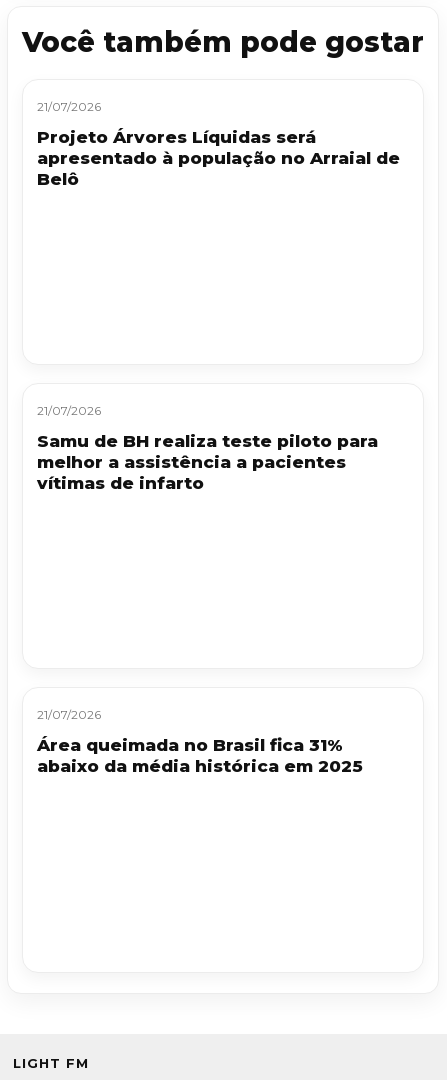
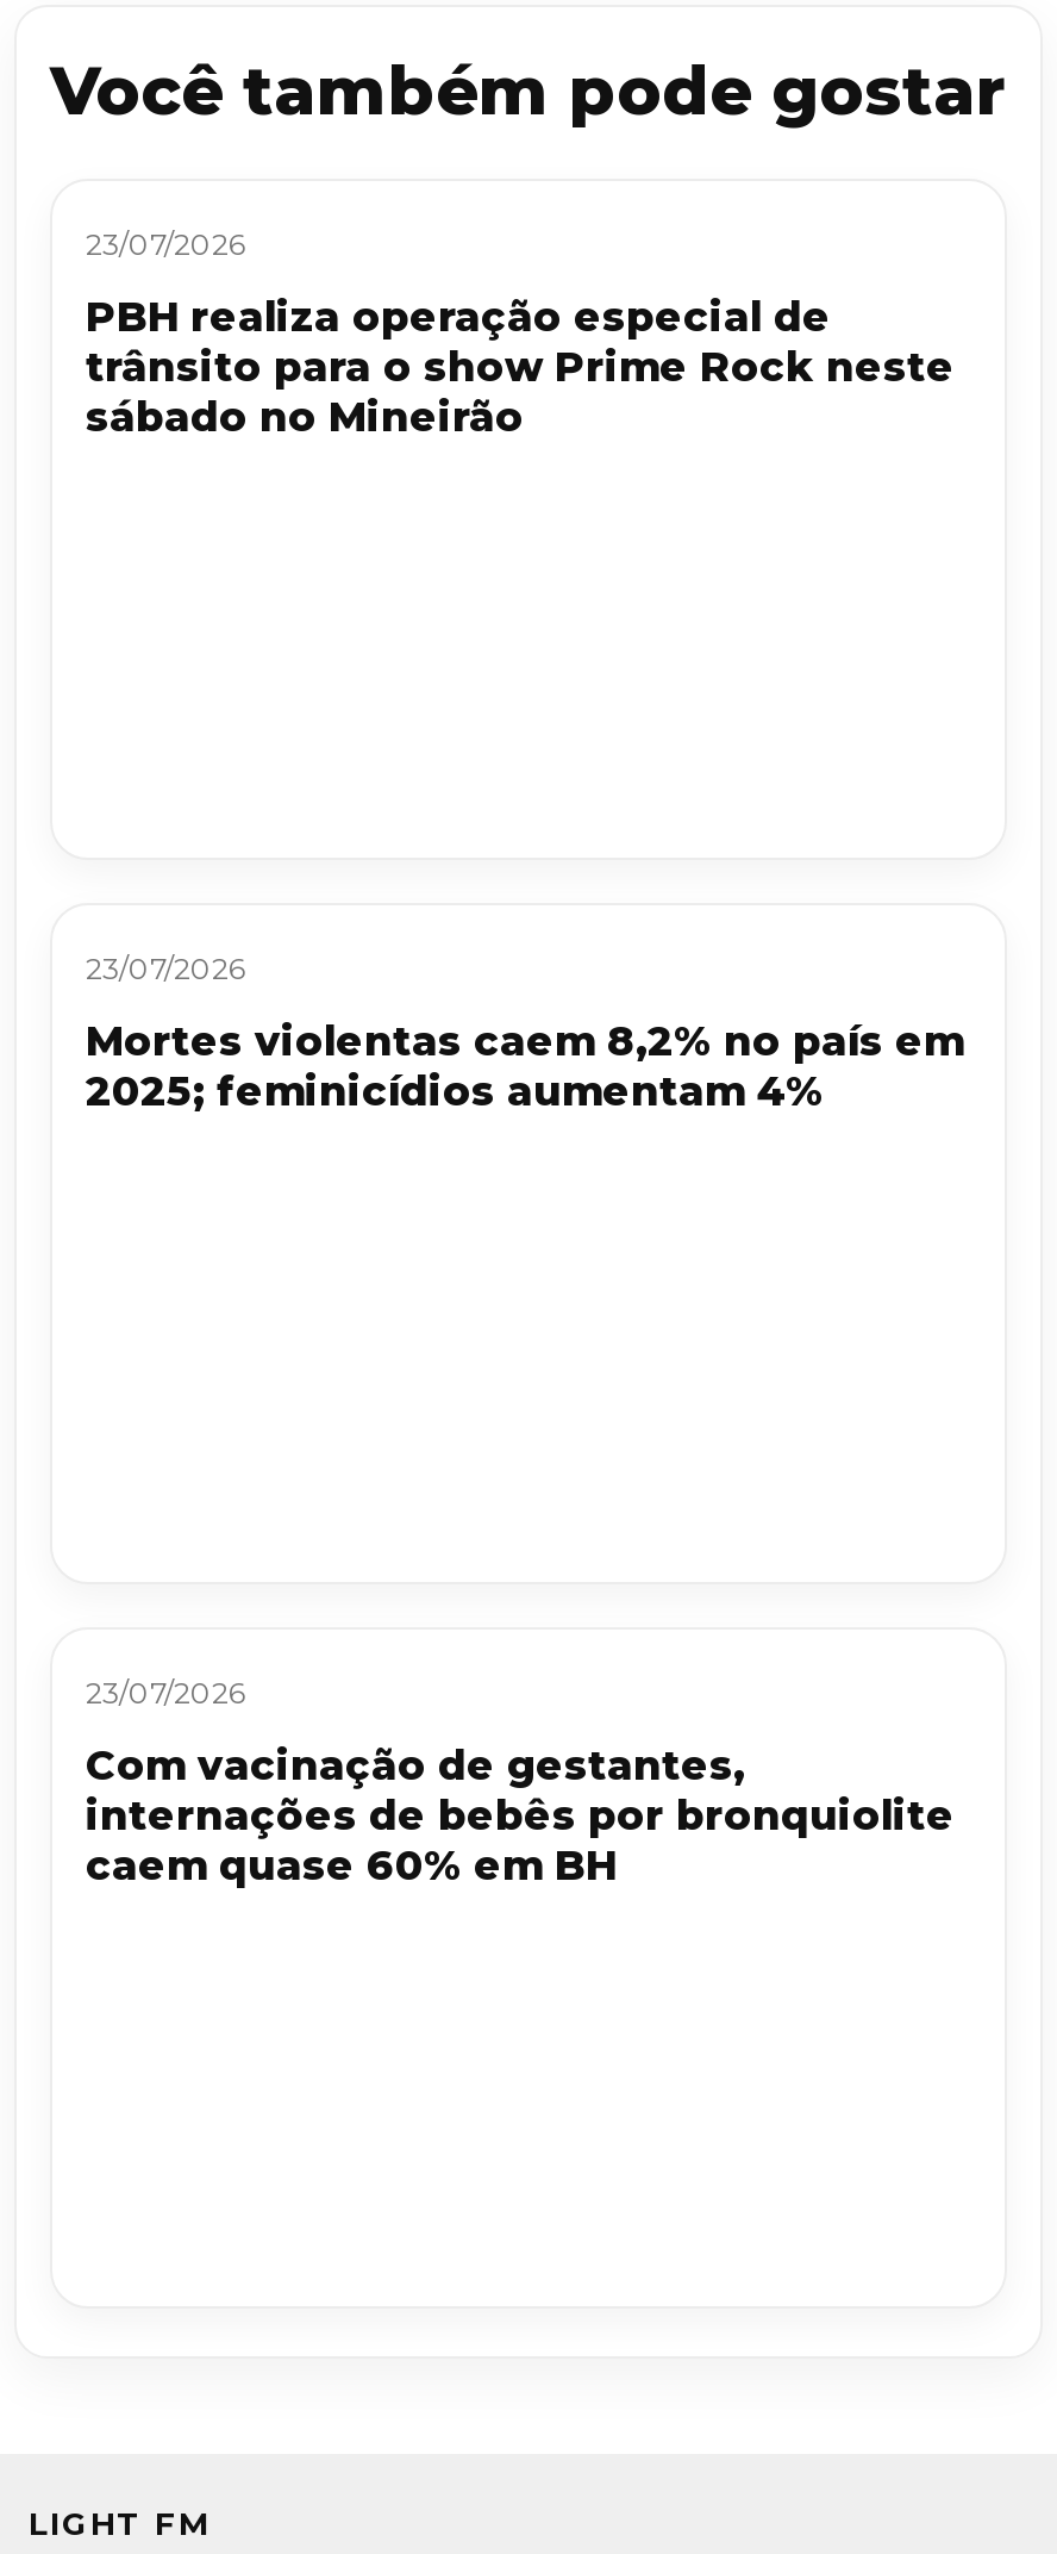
[37,99,101,114] 21/07/2026 -> [86,227,245,263] 23/07/2026
[37,127,400,189] Projeto Árvores Líquidas será | apresentado à população no Arraial de | Belô -> [86,294,955,441] PBH realiza operação especial de | trânsito para o show Prime Rock neste | sábado no Mineirão
[37,403,101,418] 21/07/2026 -> [86,951,245,987] 23/07/2026
[37,431,378,493] Samu de BH realiza teste piloto para | melhor a assistência a pacientes | vítimas de infarto -> [86,1018,964,1115] Mortes violentas caem 8,2% no país em | 2025; feminicídios aumentam 4%
[37,707,101,722] 21/07/2026 -> [86,1675,245,1711] 23/07/2026
[37,735,363,776] Área queimada no Brasil fica 31% | abaixo da média histórica em 2025 -> [86,1742,955,1890] Com vacinação de gestantes, | internações de bebês por bronquiolite | caem quase 60% em BH

